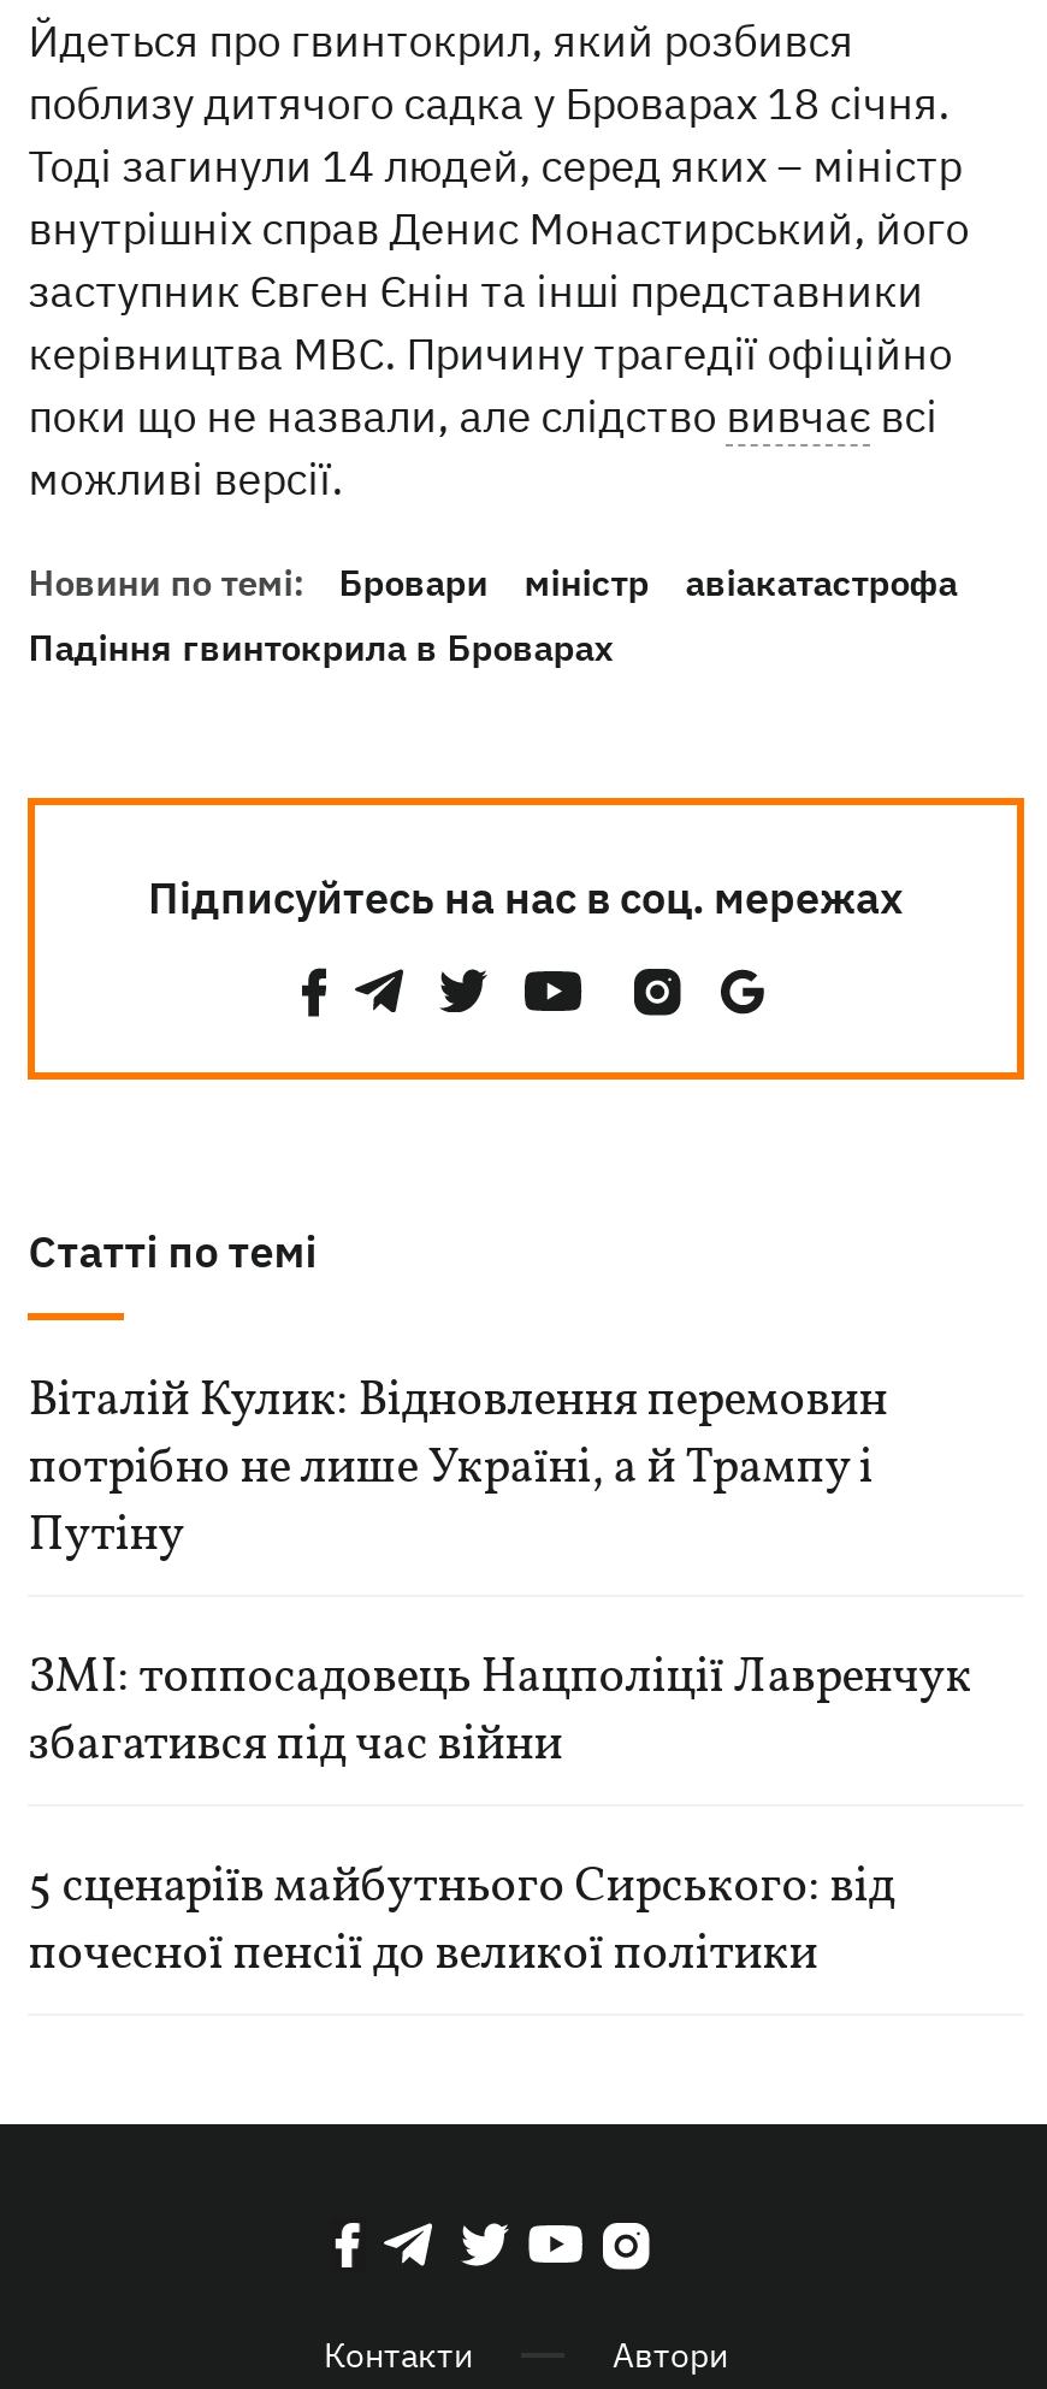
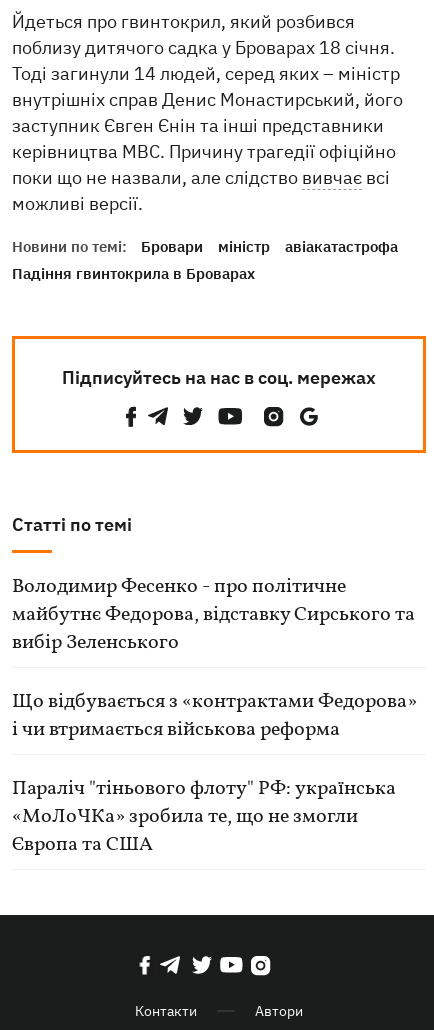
[28,1368,887,1571] Віталій Кулик: Відновлення перемовин | потрібно не лише Україні, а й Трампу і | Путіну -> [12,573,415,657] Володимир Фесенко - про політичне | майбутнє Федорова, відставку Сирського та | вибір Зеленського
[28,1645,972,1780] ЗМІ: топпосадовець Нацполіції Лавренчук | збагатився під час війни -> [12,688,417,744] Що відбувається з «контрактами Федорова» | і чи втримається військова реформа
[28,1855,895,1989] 5 сценаріїв майбутнього Сирського: від | почесної пенсії до великої політики -> [12,775,396,859] Параліч "тіньового флоту" РФ: українська | «МоЛоЧКа» зробила те, що не змогли | Європа та США

